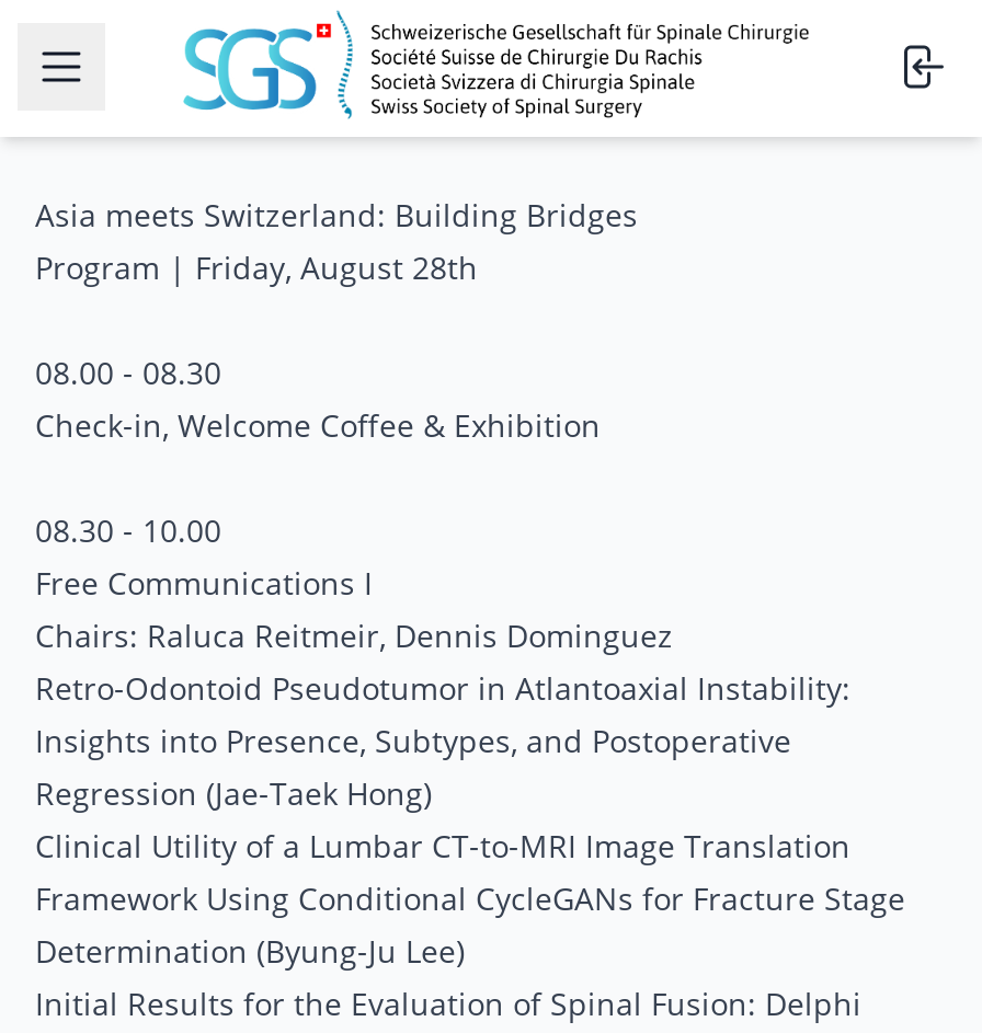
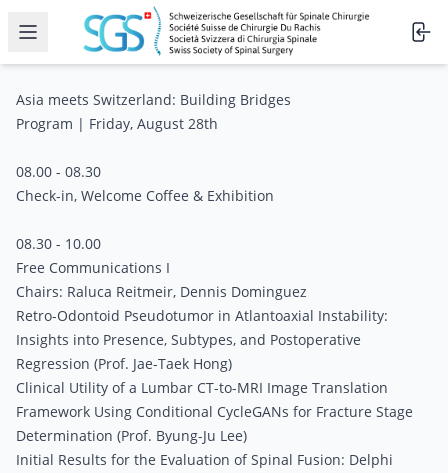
[35,772,432,814] Regression (Jae-Taek Hong) -> [16,354,232,373] Regression (Prof. Jae-Taek Hong)
[35,930,465,972] Determination (Byung-Ju Lee) -> [16,426,247,445] Determination (Prof. Byung-Ju Lee)

